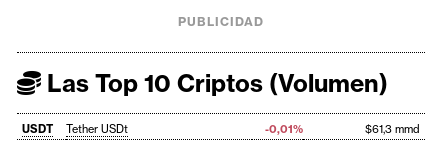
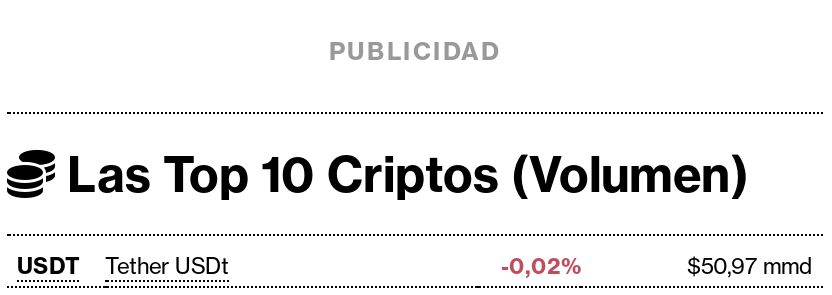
[265,122,303,136] -0,01% -> [501,252,581,280] -0,02%
[365,122,420,136] $61,3 mmd -> [687,252,813,280] $50,97 mmd

